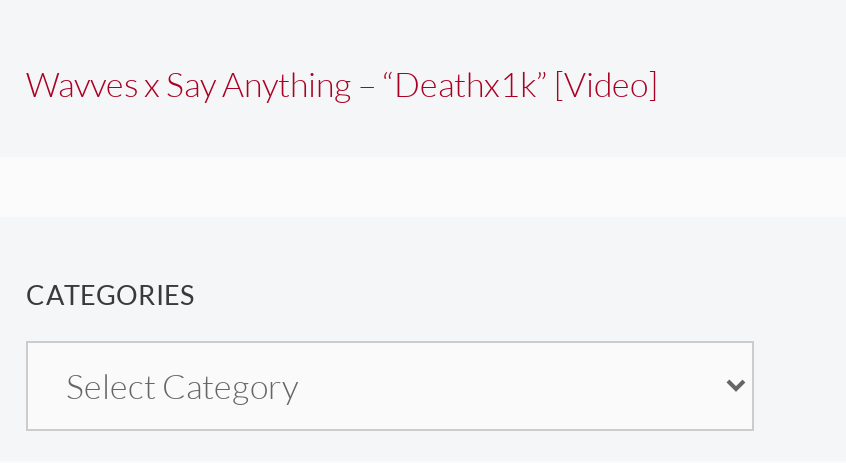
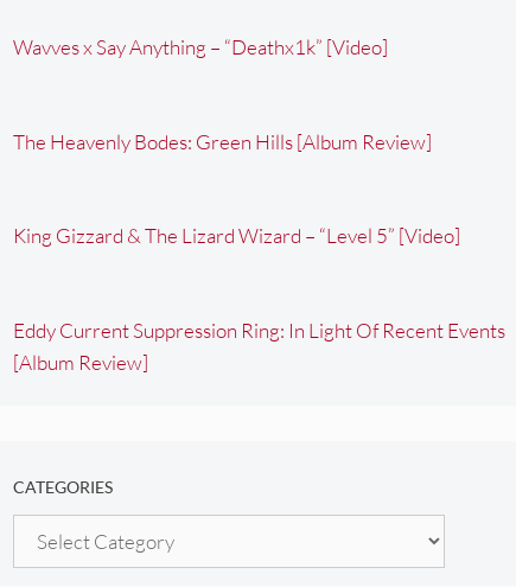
none -> [13,129,432,154] The Heavenly Bodes: Green Hills [Album Review]
none -> [13,223,460,248] King Gizzard & The Lizard Wizard – “Level 5” [Video]
none -> [13,318,505,374] Eddy Current Suppression Ring: In Light Of Recent Events | [Album Review]

